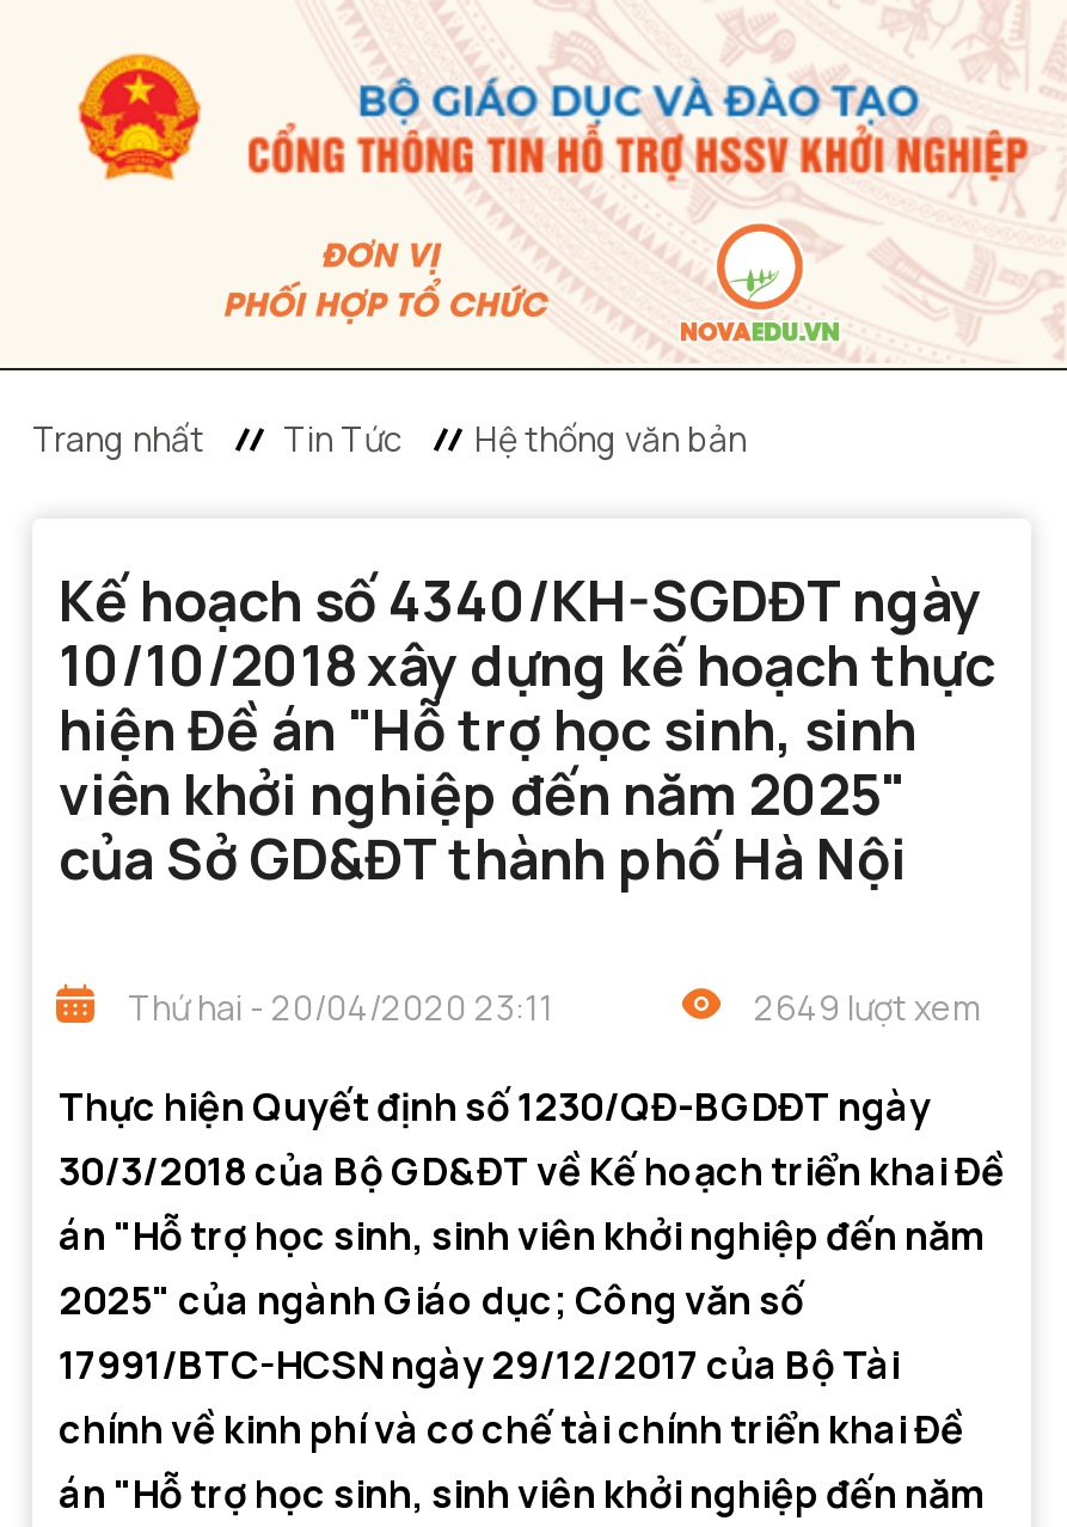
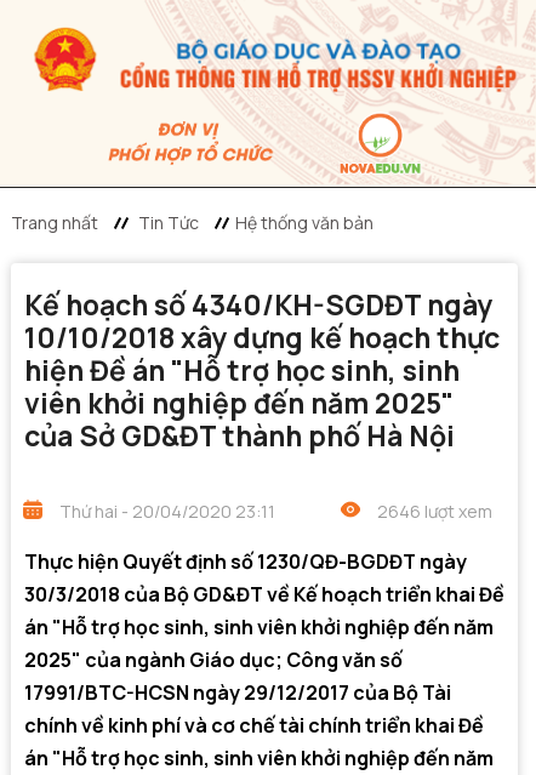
[754,985,981,1030] 2649 lượt xem -> [377,500,492,523] 2646 lượt xem

